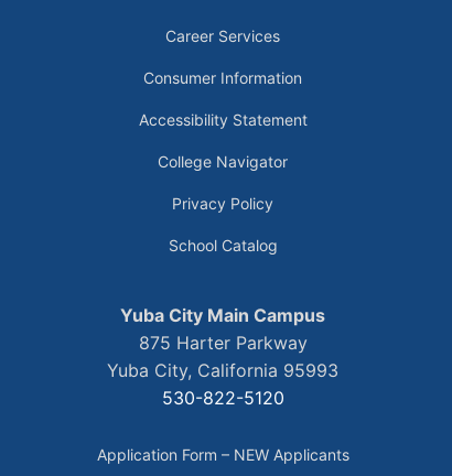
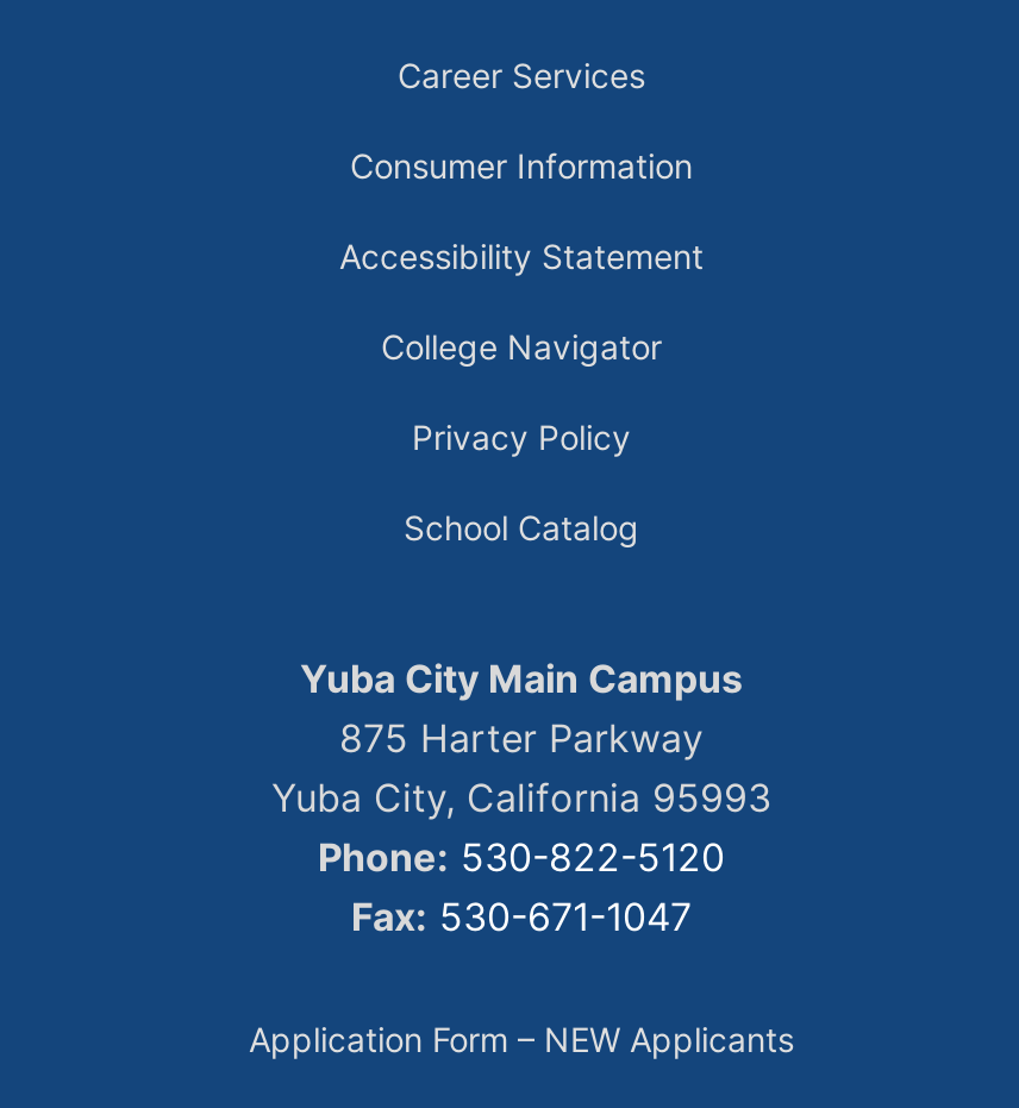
[162,387,284,409] 530-822-5120 -> [318,834,725,941] Phone: 530-822-5120 | Fax: 530-671-1047

